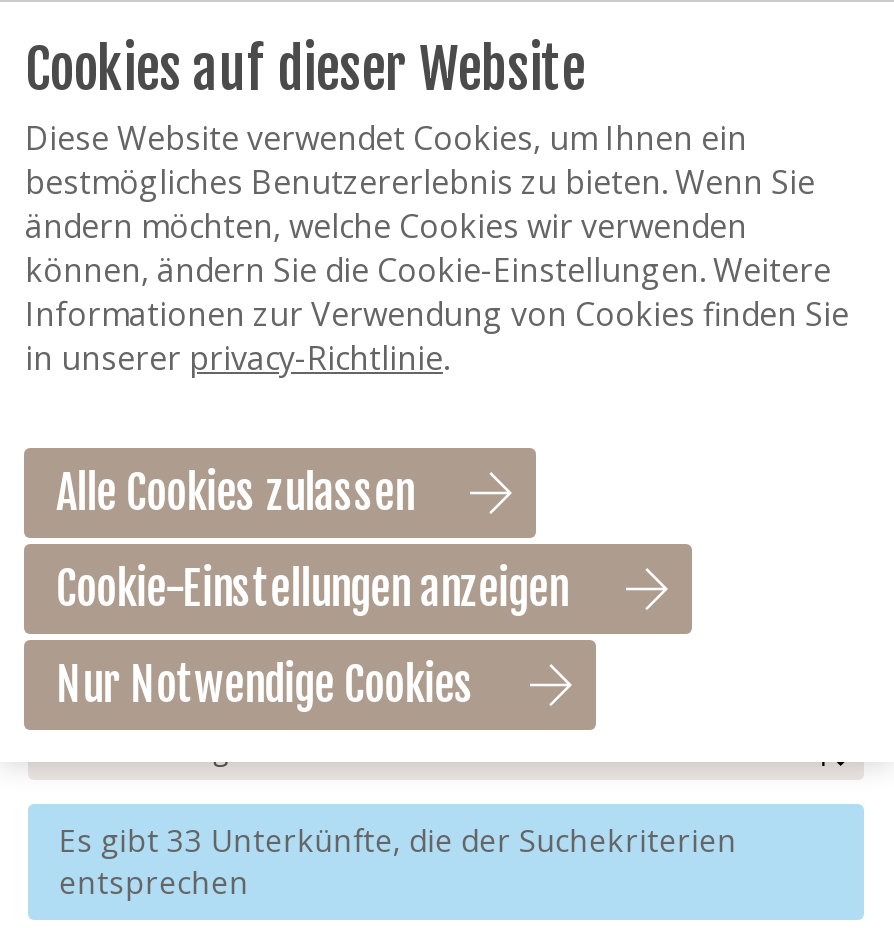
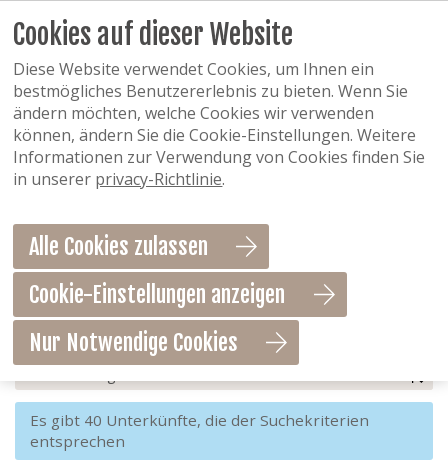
[59,820,737,860] Es gibt 33 Unterkünfte, die der Suchekriterien -> [30,410,369,430] Es gibt 40 Unterkünfte, die der Suchekriterien

